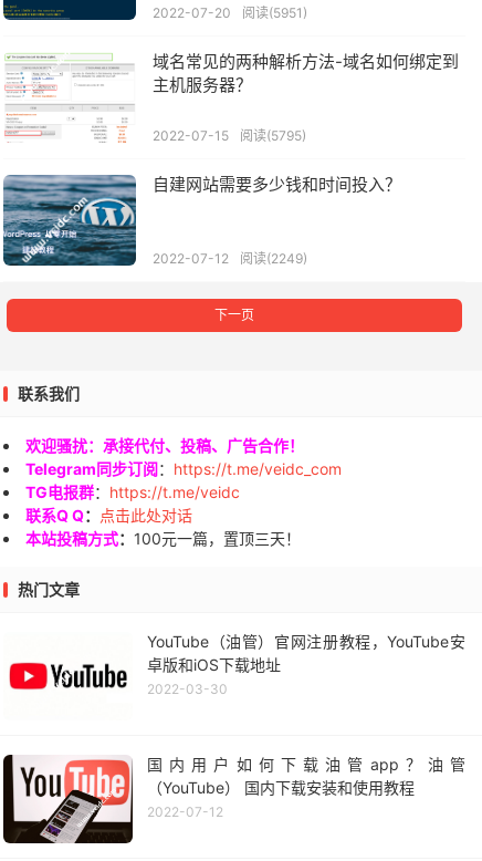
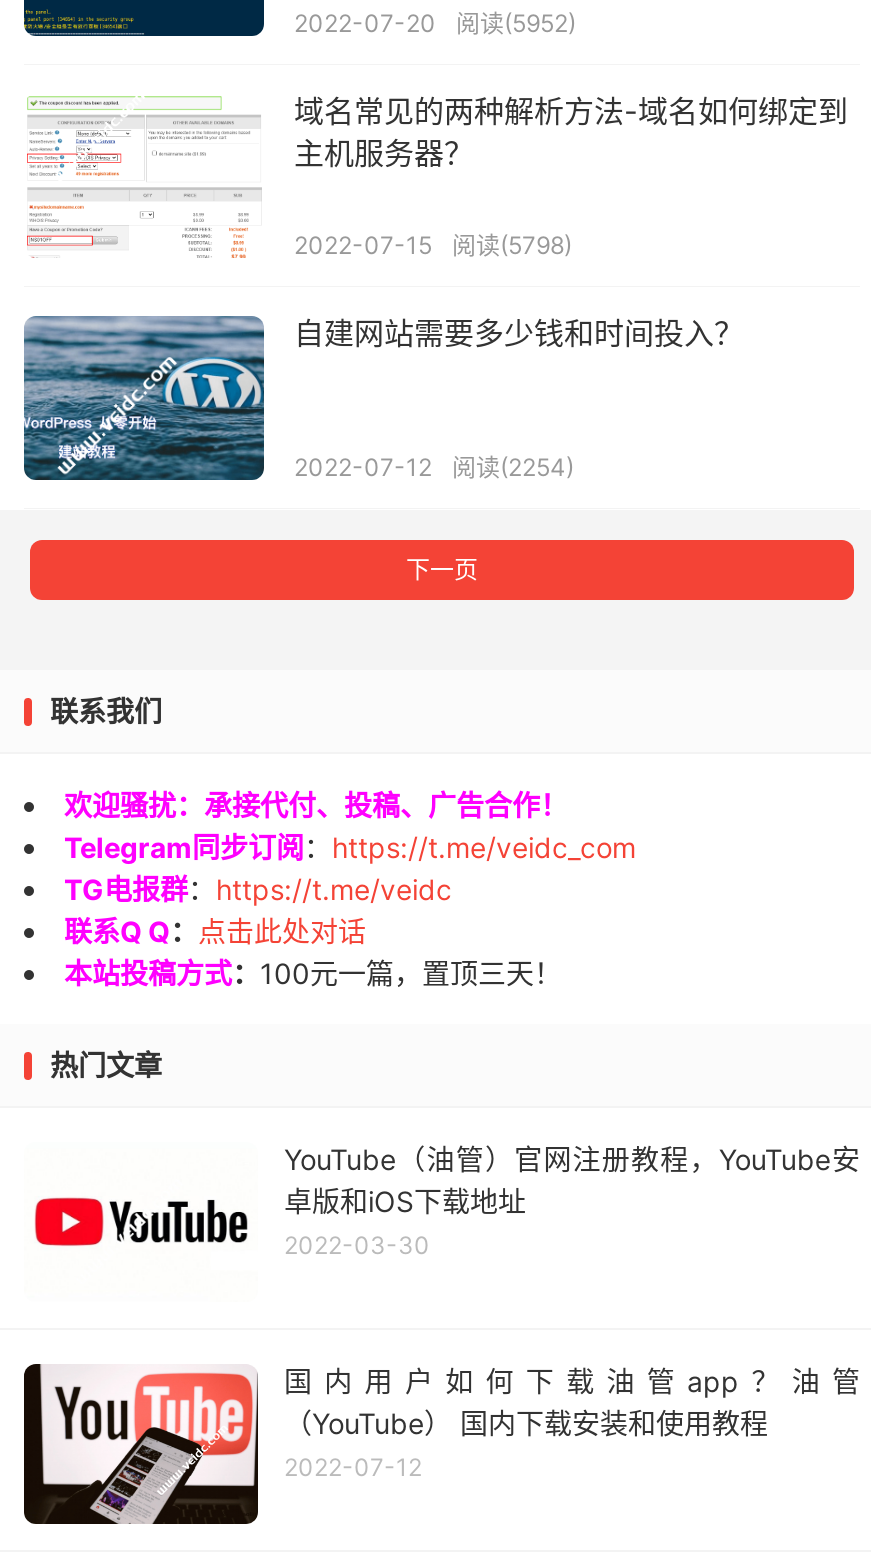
[153,4,307,21] 2022-07-20 阅读(5951) -> [294,8,576,38] 2022-07-20 阅读(5952)
[153,127,306,144] 2022-07-15 阅读(5795) -> [294,230,572,260] 2022-07-15 阅读(5798)
[153,250,307,267] 2022-07-12 阅读(2249) -> [294,452,574,482] 2022-07-12 阅读(2254)

